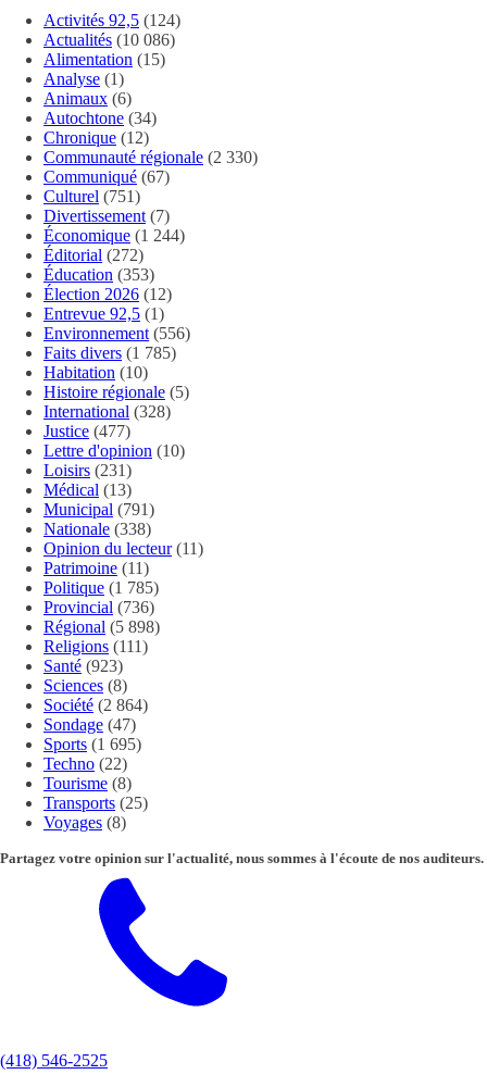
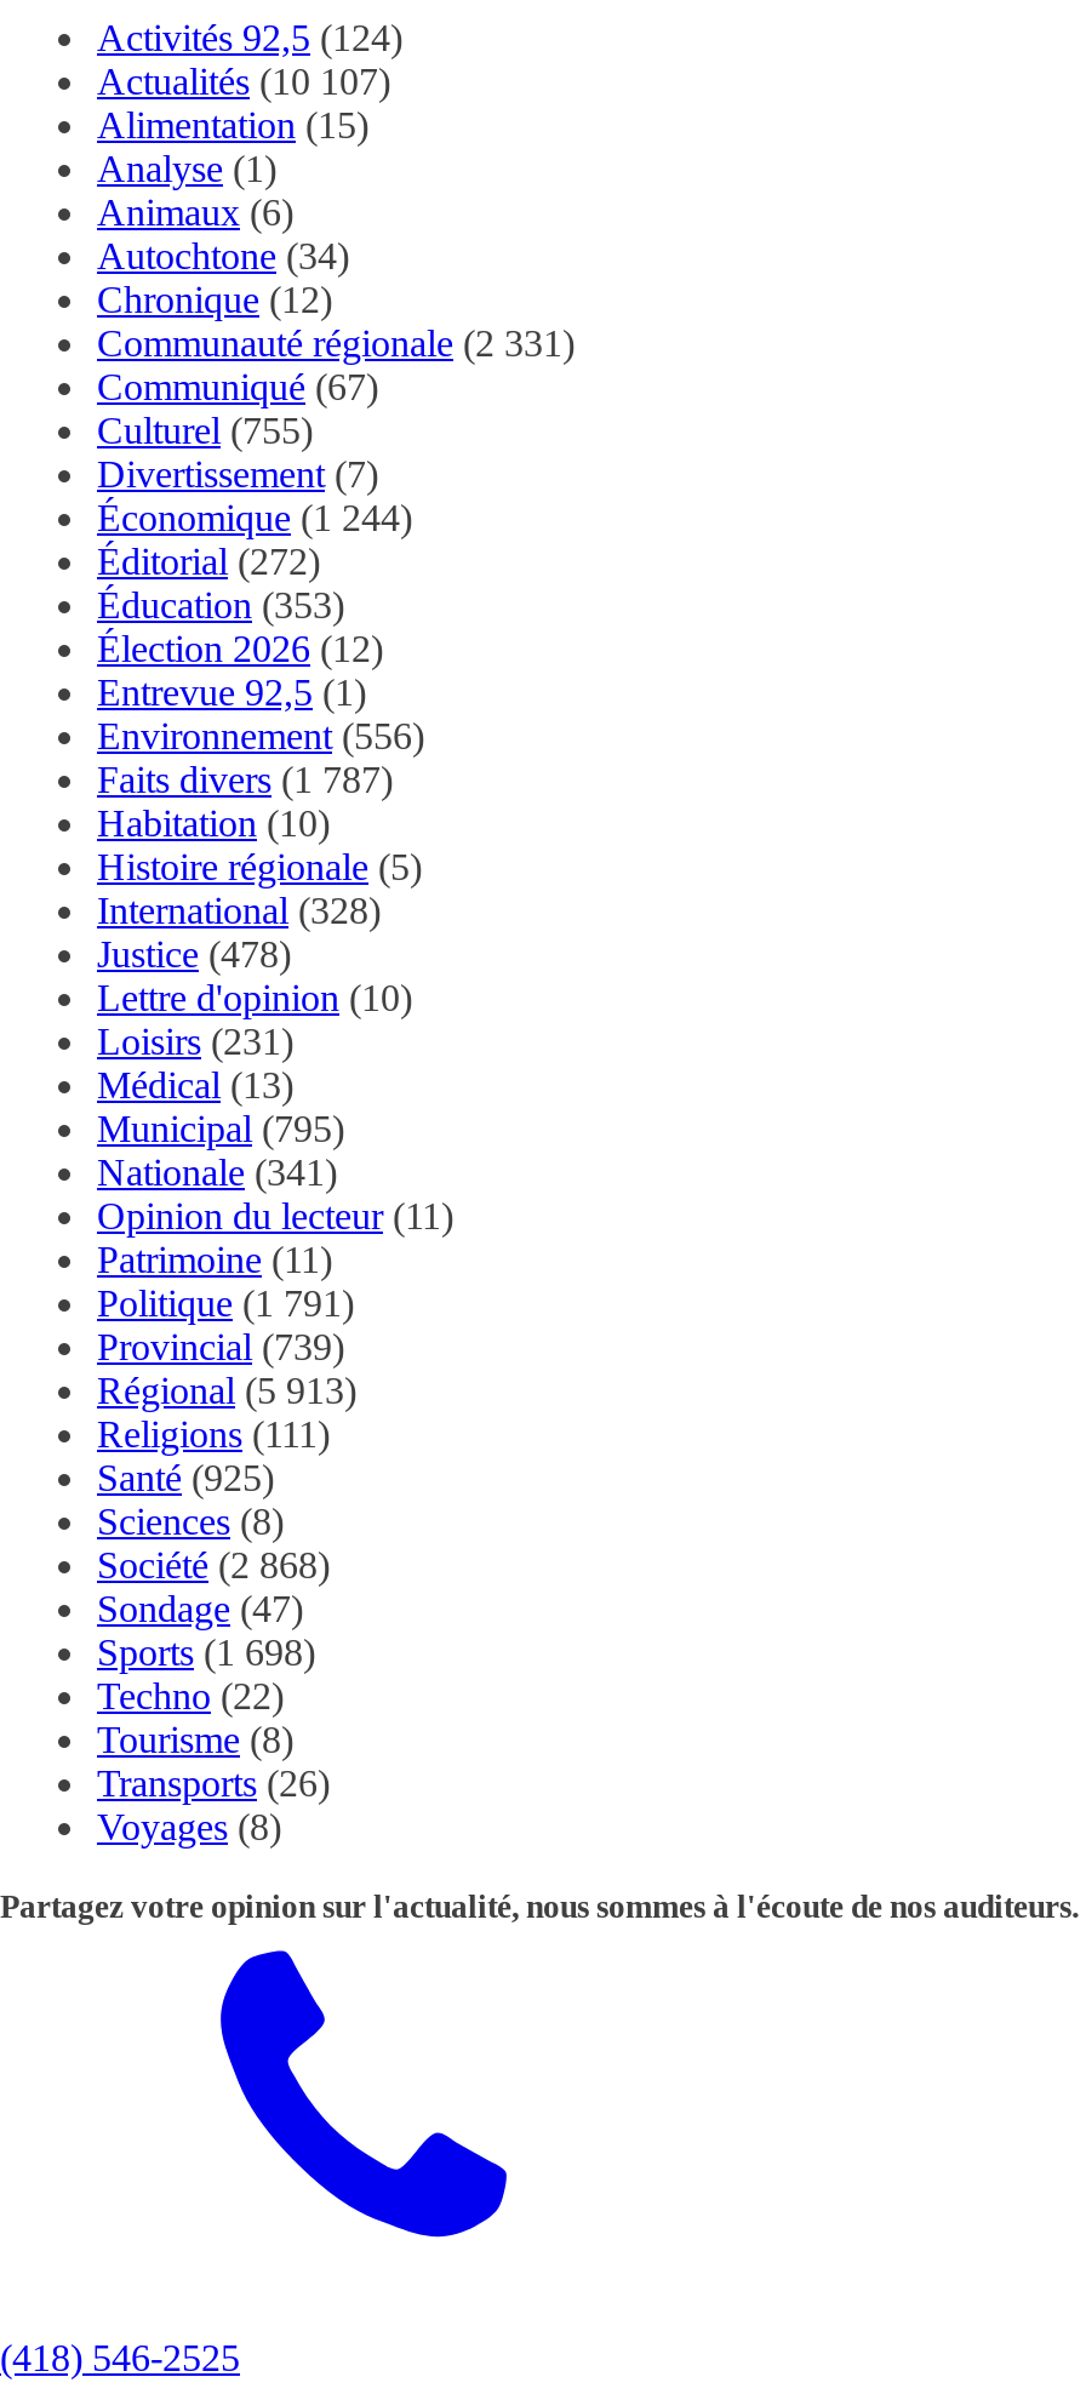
[43,30,175,49] Actualités (10 086) -> [97,60,390,101] Actualités (10 107)
[43,148,258,166] Communauté régionale (2 330) -> [97,322,575,363] Communauté régionale (2 331)
[43,187,140,205] Culturel (751) -> [97,409,313,450] Culturel (755)
[43,343,176,362] Faits divers (1 785) -> [97,758,393,799] Faits divers (1 787)
[43,421,130,440] Justice (477) -> [97,933,291,974] Justice (478)
[43,500,154,518] Municipal (791) -> [97,1107,344,1148] Municipal (795)
[43,519,151,538] Nationale (338) -> [97,1151,337,1192] Nationale (341)
[43,578,159,596] Politique (1 785) -> [97,1282,354,1323] Politique (1 791)
[43,598,154,616] Provincial (736) -> [97,1325,344,1367] Provincial (739)
[43,617,160,636] Régional (5 898) -> [97,1369,356,1410] Régional (5 913)
[43,656,123,675] Santé (923) -> [97,1456,274,1497] Santé (925)
[43,695,148,714] Société (2 864) -> [97,1544,330,1585] Société (2 868)
[43,734,141,753] Sports(1 695) -> [97,1631,315,1672] Sports(1 698)
[43,793,148,812] Transports(25) -> [97,1762,330,1803] Transports(26)

